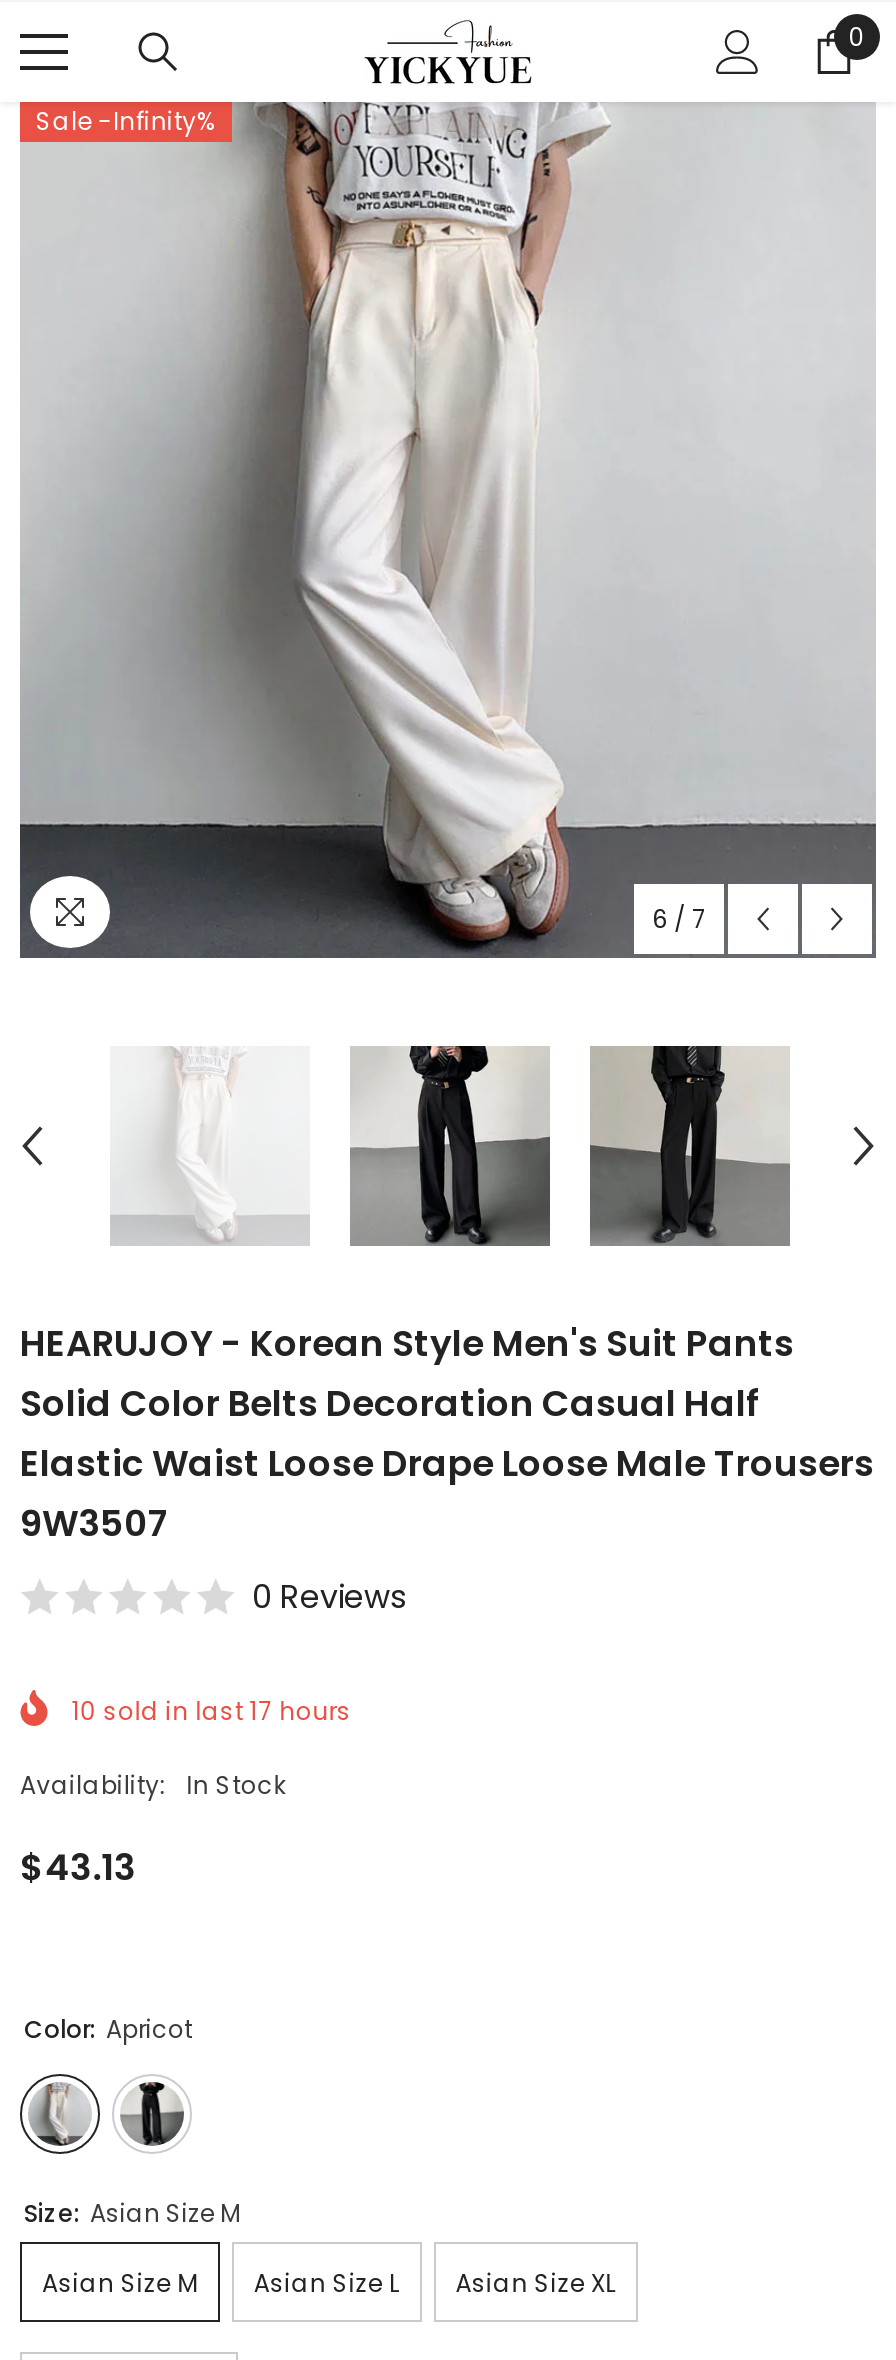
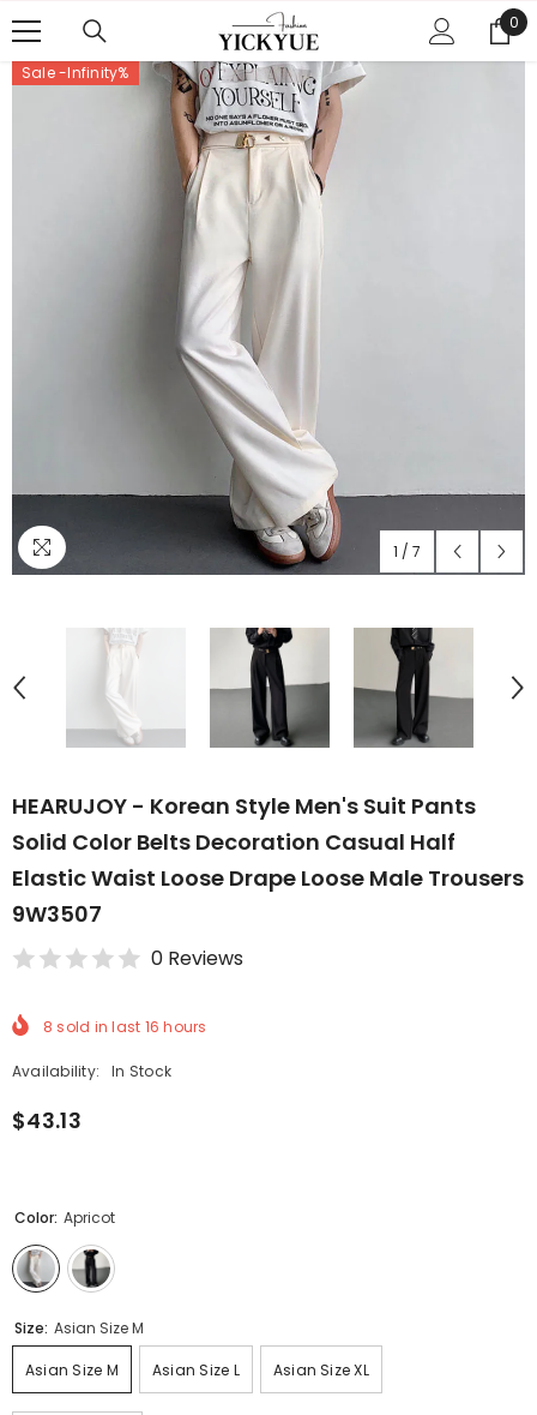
[652,902,706,936] 6 / 7 -> [393,541,421,562] 1 / 7
[72,1693,352,1727] 10 sold in last 17 hours -> [43,1016,207,1037] 8 sold in last 16 hours

